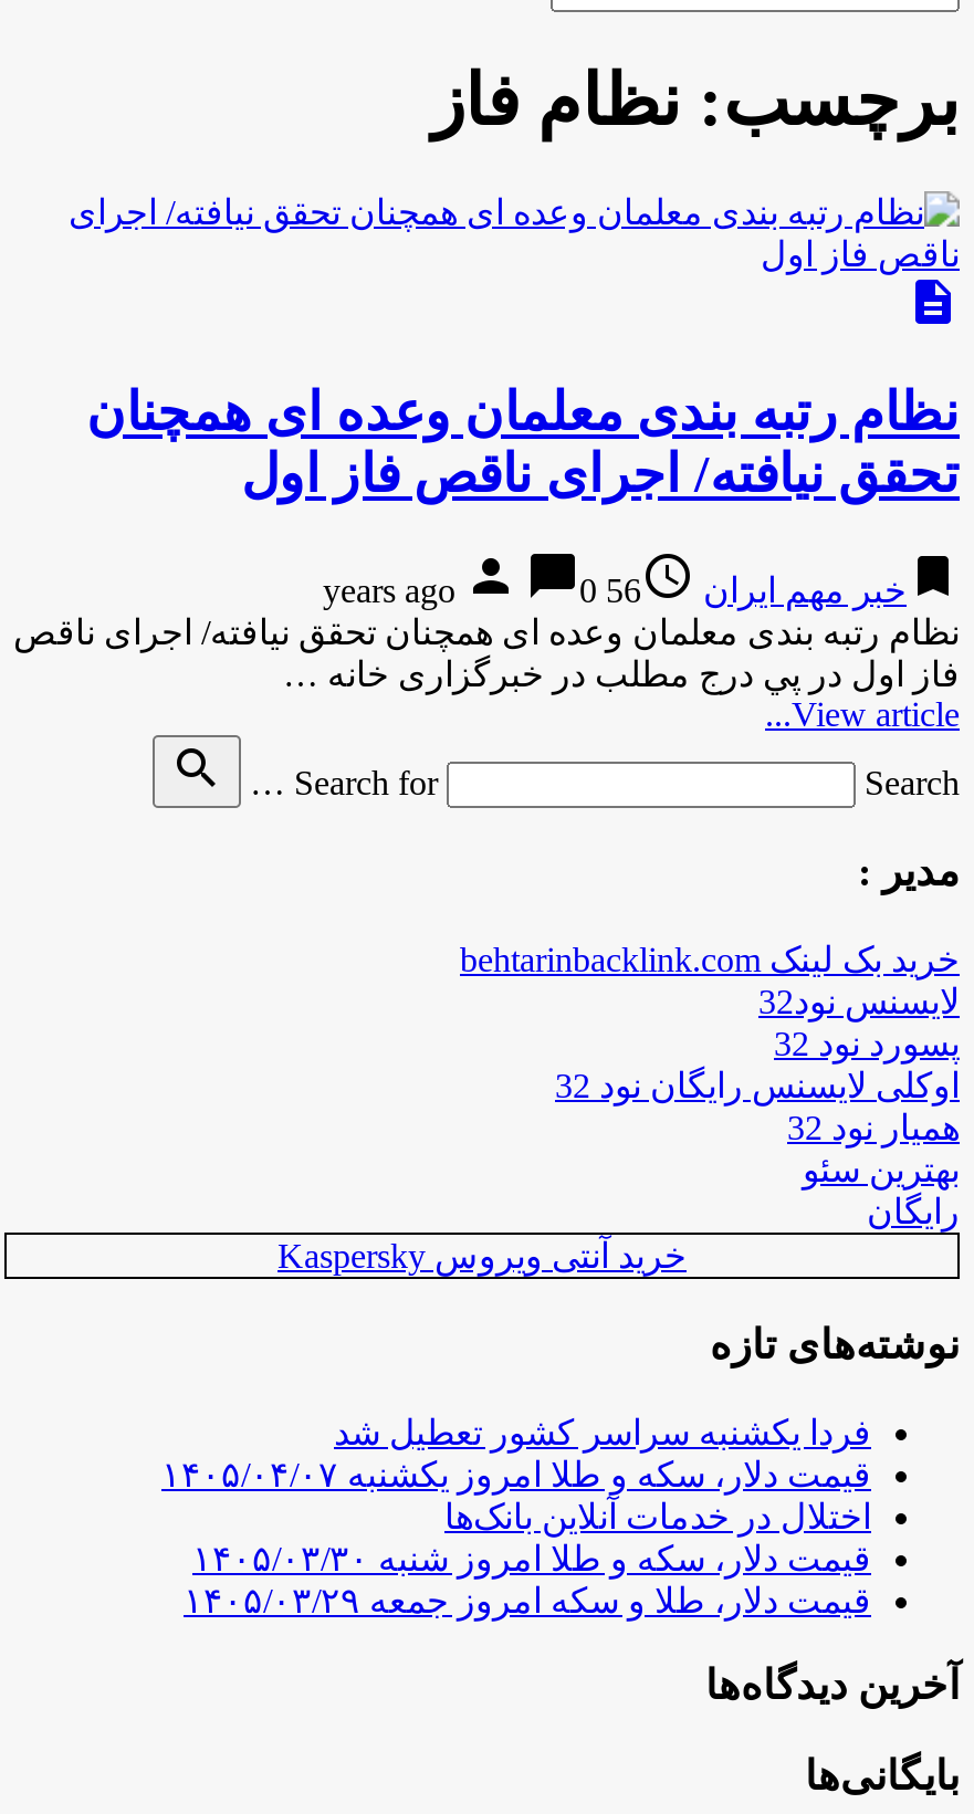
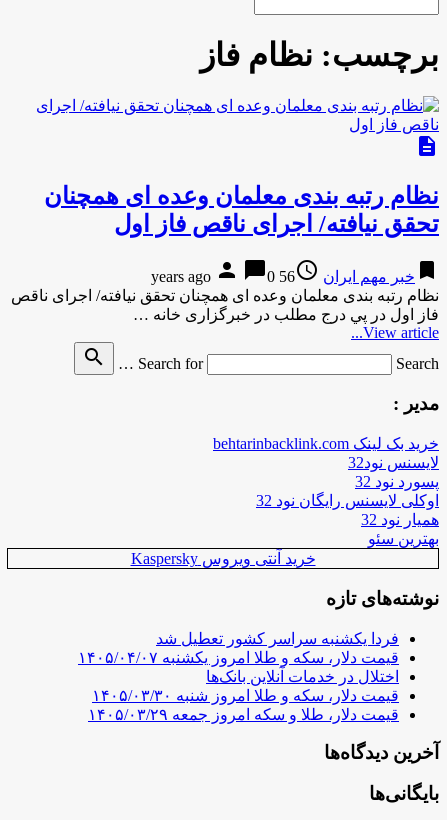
[867,1193,960,1231] رایگان -> none

